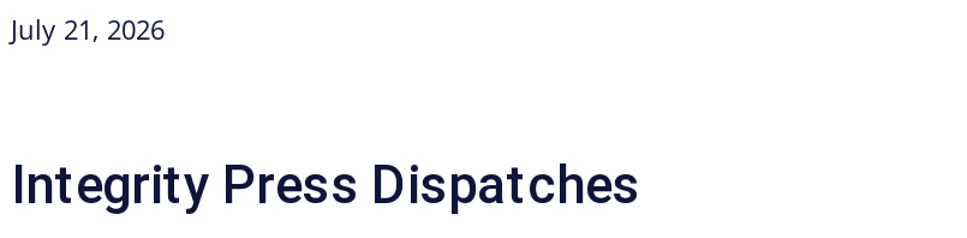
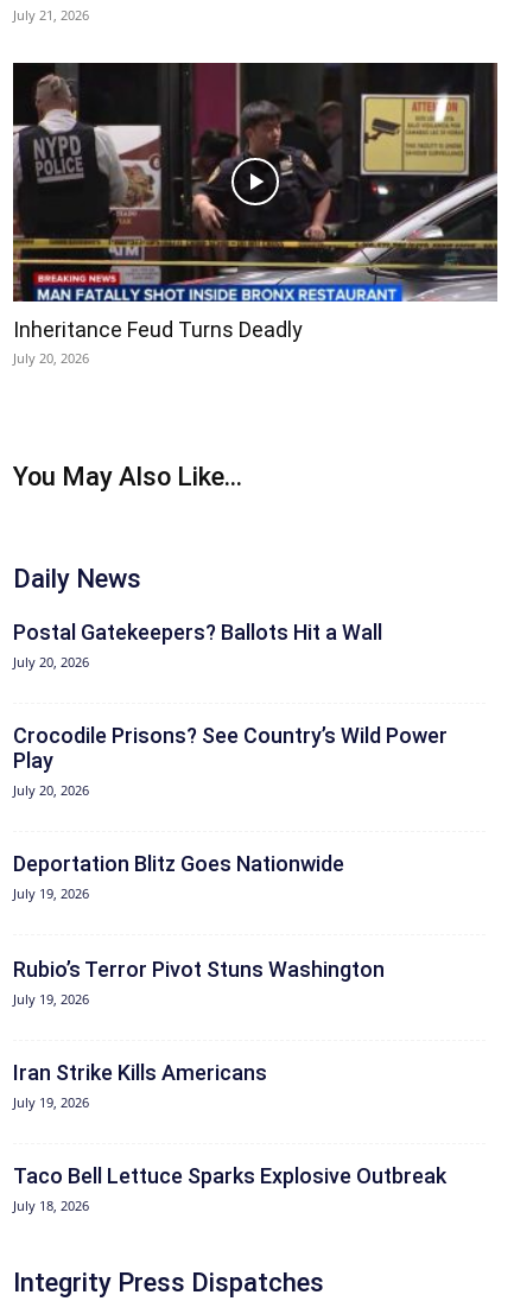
none -> [12,62,499,367] [image] | Inheritance Feud Turns Deadly | July 20, 2026
none -> [13,462,448,1215] You May Also Like... | Daily News | Postal Gatekeepers? Ballots Hit a Wall | July 20, 2026 | Crocodile Prisons? See Country’s Wild Power | Play | July 20, 2026 | Deportation Blitz Goes Nationwide | July 19, 2026 | Rubio’s Terror Pivot Stuns Washington | July 19, 2026 | Iran Strike Kills Americans | July 19, 2026 | Taco Bell Lettuce Sparks Explosive Outbreak | July 18, 2026

